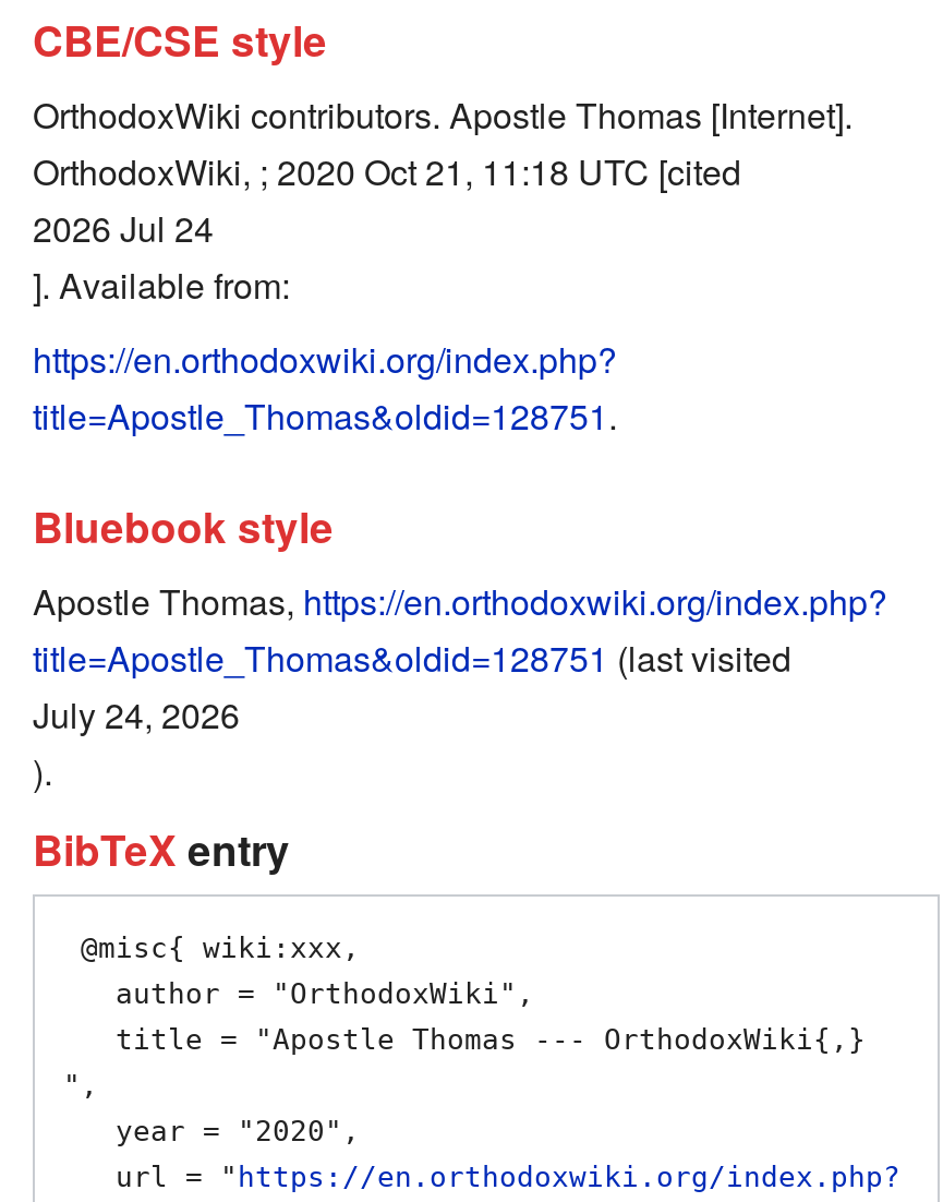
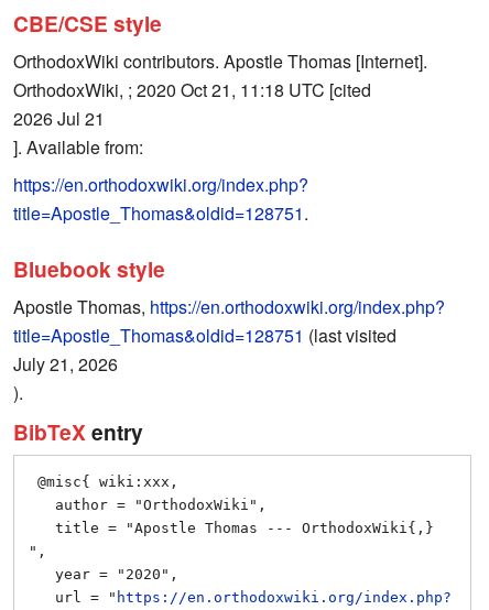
[33,202,214,253] 2026 Jul 24 -> [13,105,105,131] 2026 Jul 21
[33,689,240,739] July 24, 2026 -> [13,351,118,376] July 21, 2026

